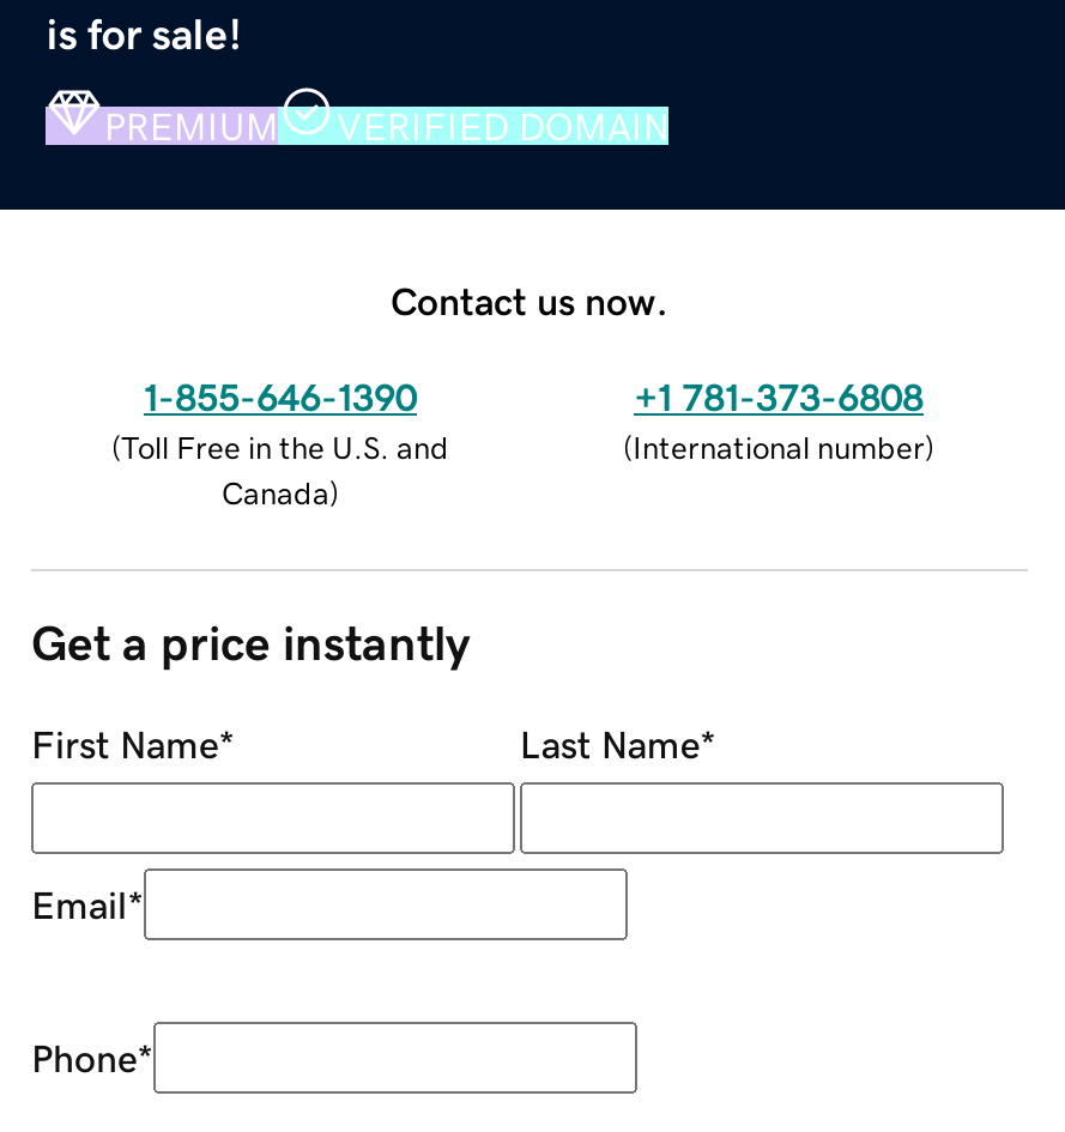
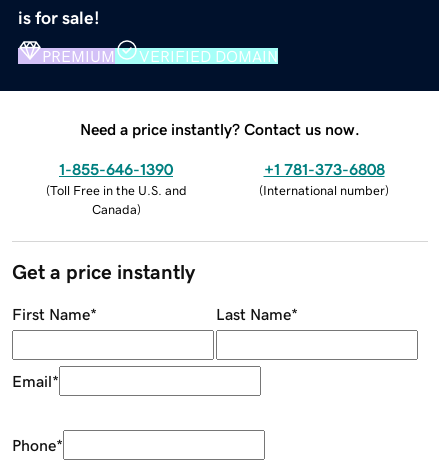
[391,281,668,319] Contact us now. -> [80,121,360,137] Need a price instantly? Contact us now.

